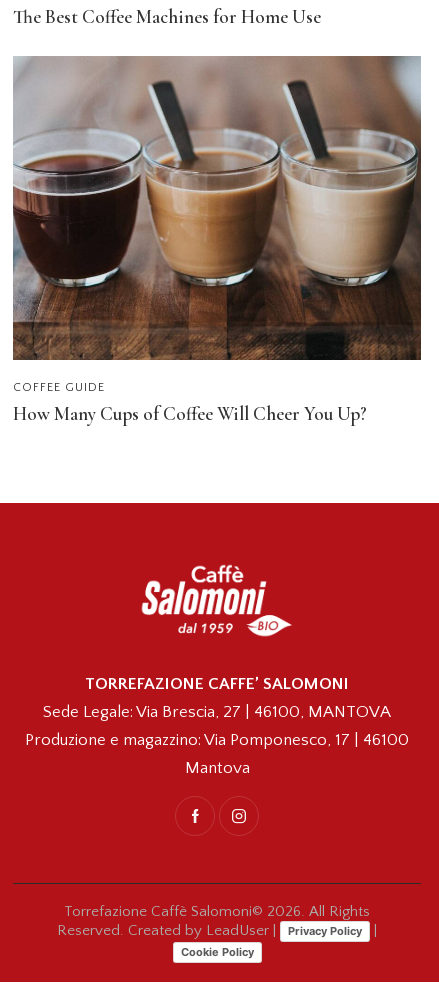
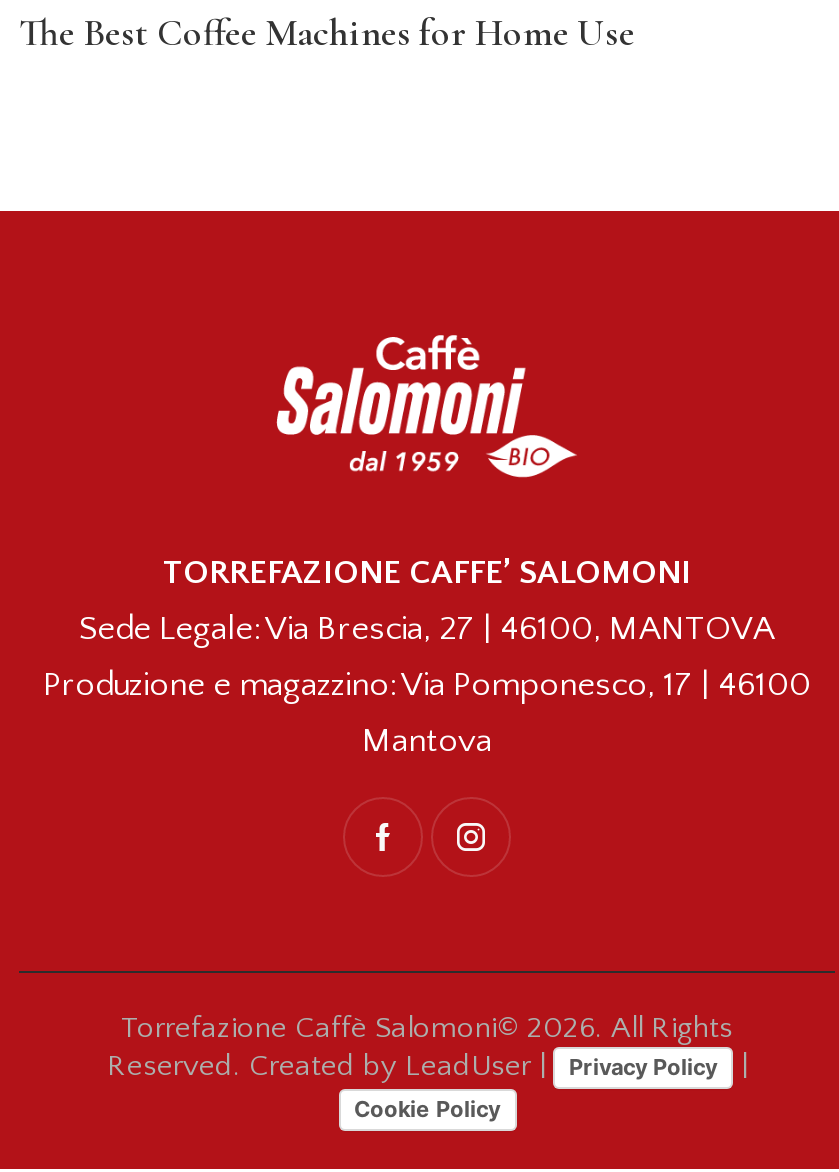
[12,55,422,425] [image] | COFFEE GUIDE | How Many Cups of Coffee Will Cheer You Up? -> none

